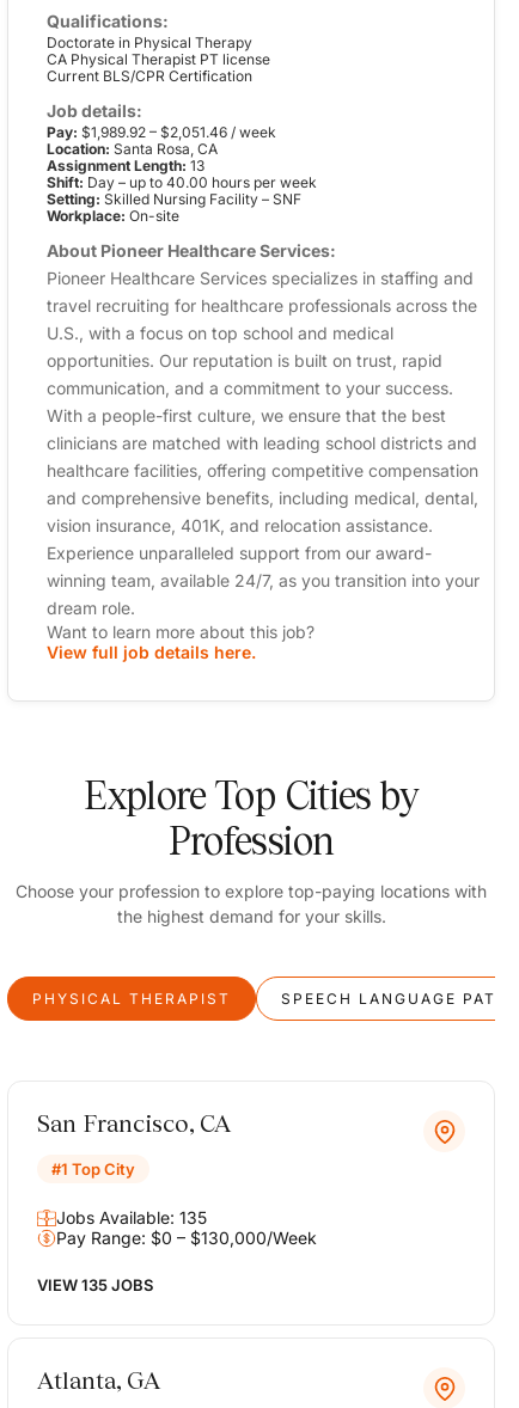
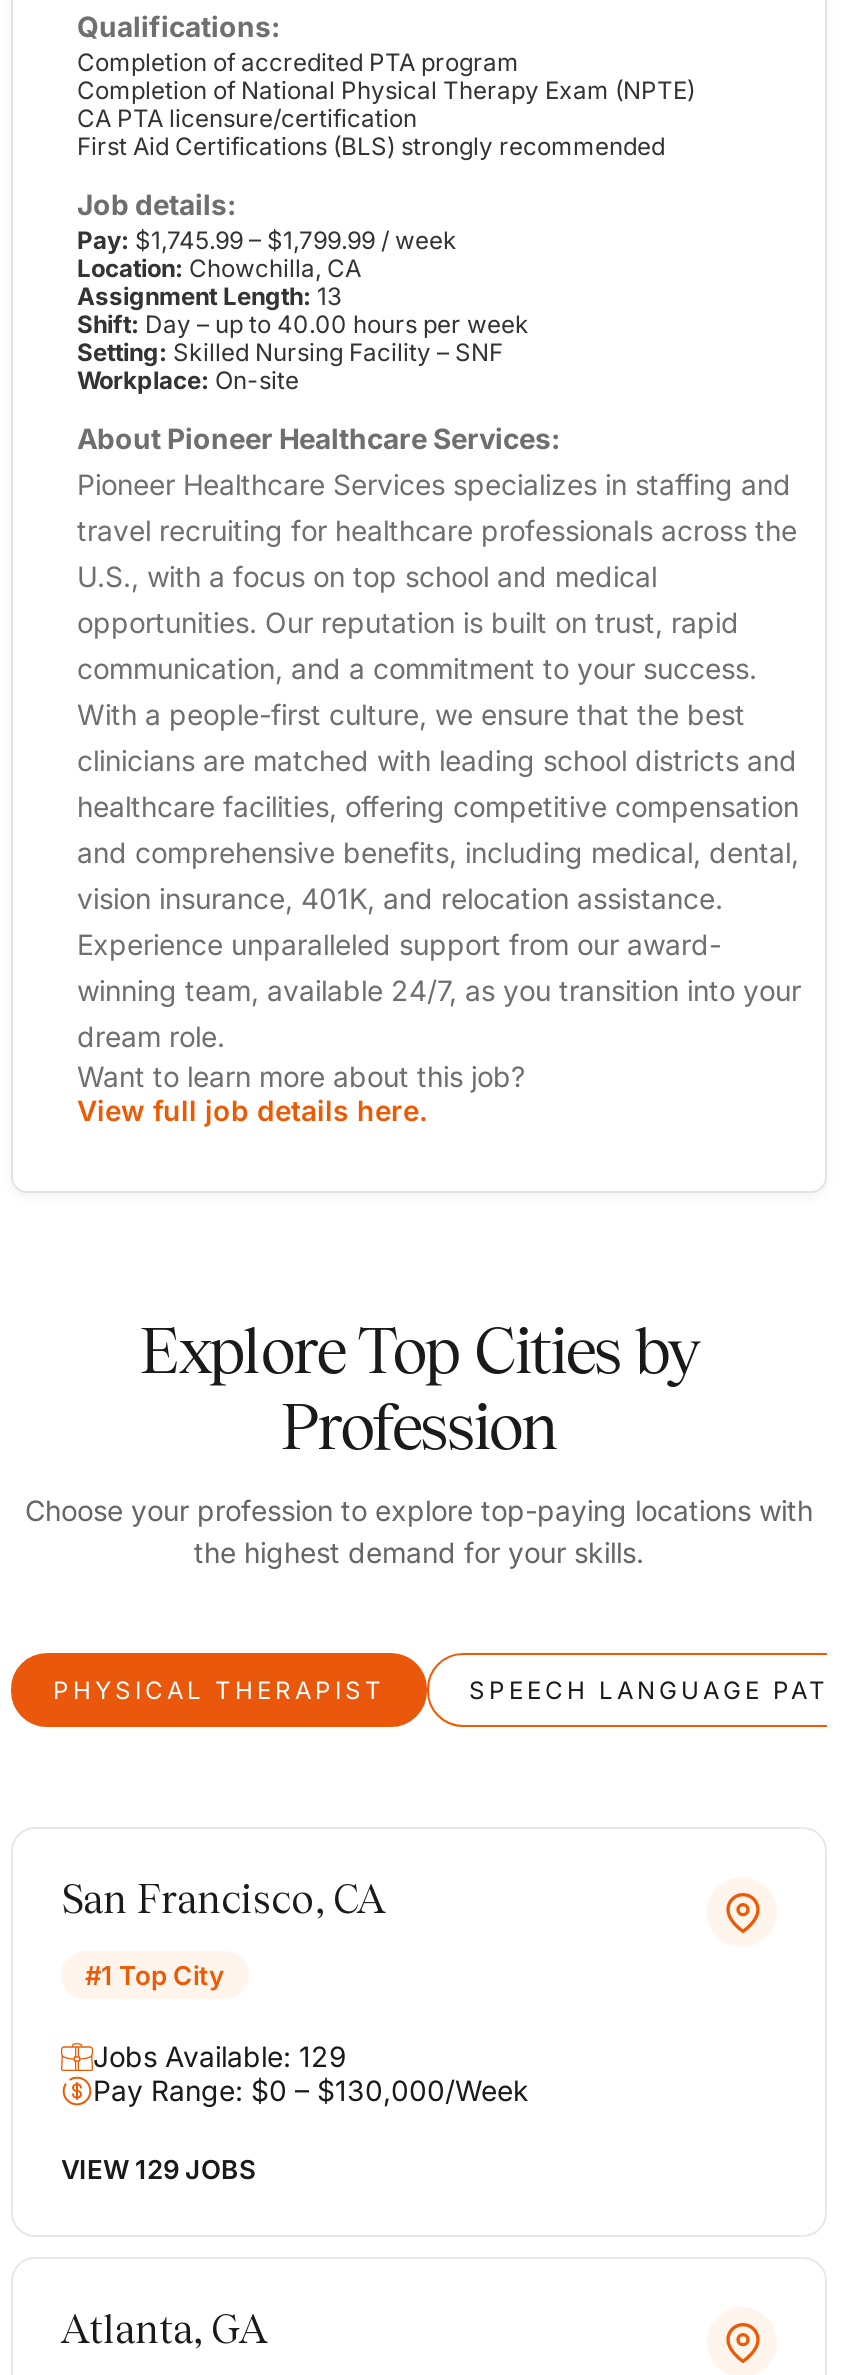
[47,33,270,85] Doctorate in Physical Therapy | CA Physical Therapist PT license | Current BLS/CPR Certification -> [77,47,695,161] Completion of accredited PTA program | Completion of National Physical Therapy Exam (NPTE) | CA PTA licensure/certification | First Aid Certifications (BLS) strongly recommended
[47,123,276,158] Pay: $1,989.92 – $2,051.46 / week | Location: Santa Rosa, CA -> [77,225,457,283] Pay: $1,745.99 – $1,799.99 / week | Location: Chowchilla, CA
[56,1207,207,1228] Jobs Available: 135 -> [93,2039,347,2073] Jobs Available: 129
[37,1275,153,1294] VIEW 135 JOBS -> [61,2153,255,2185] VIEW 129 JOBS

